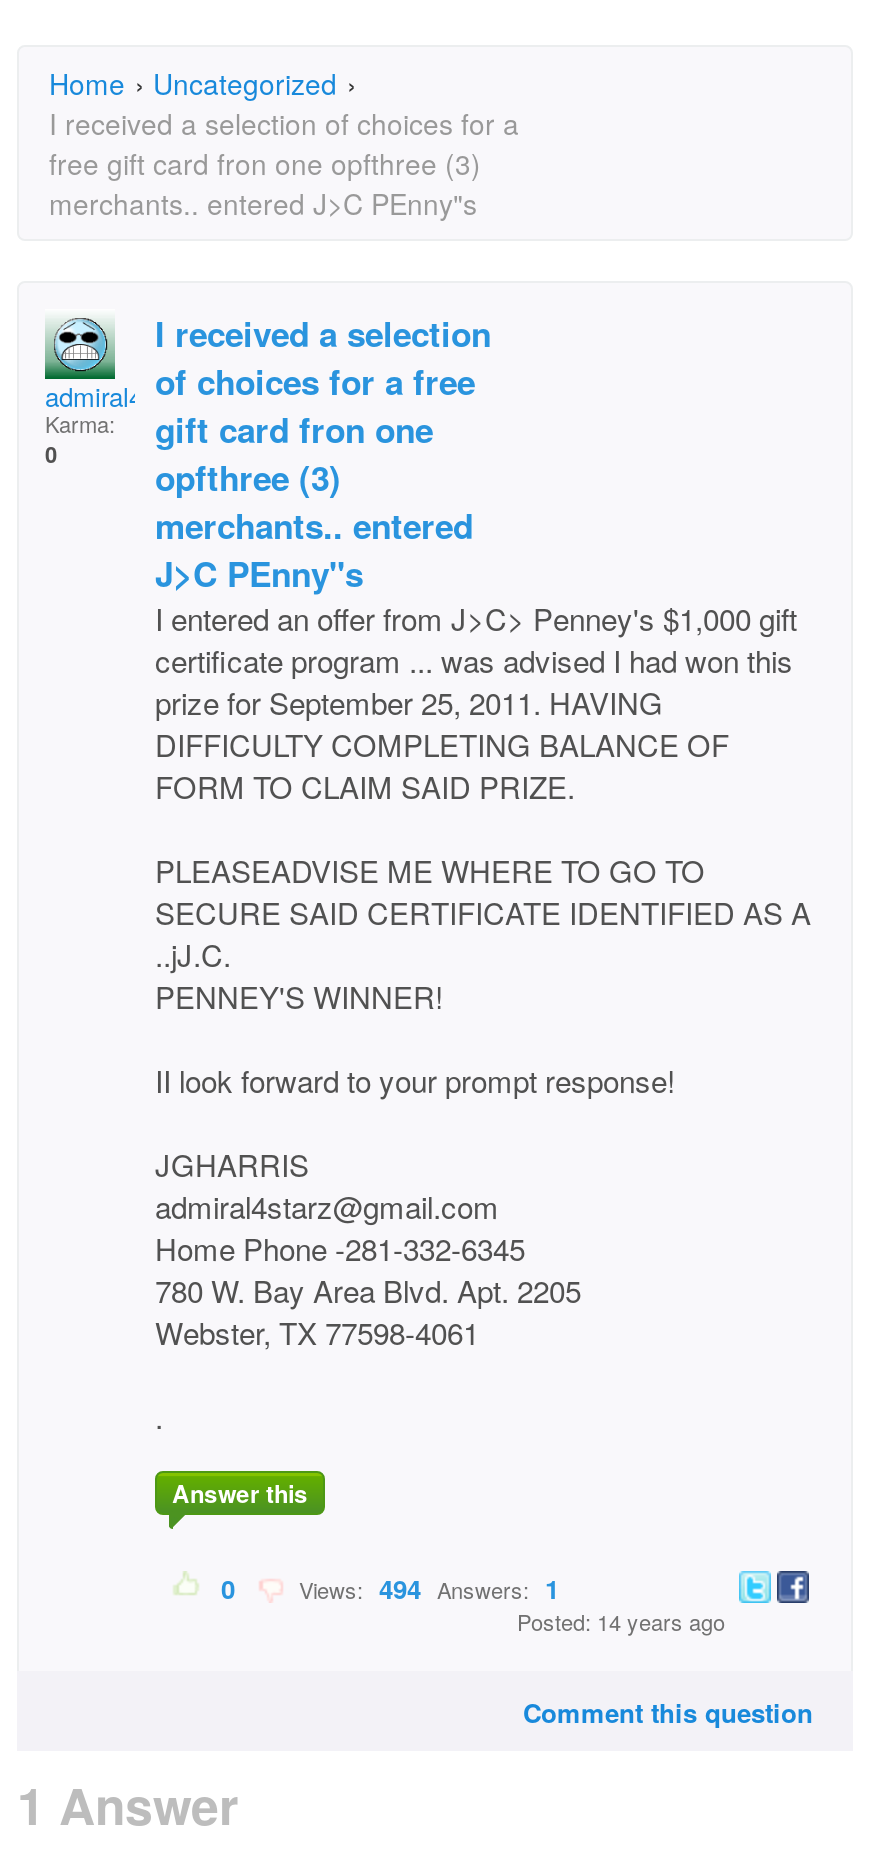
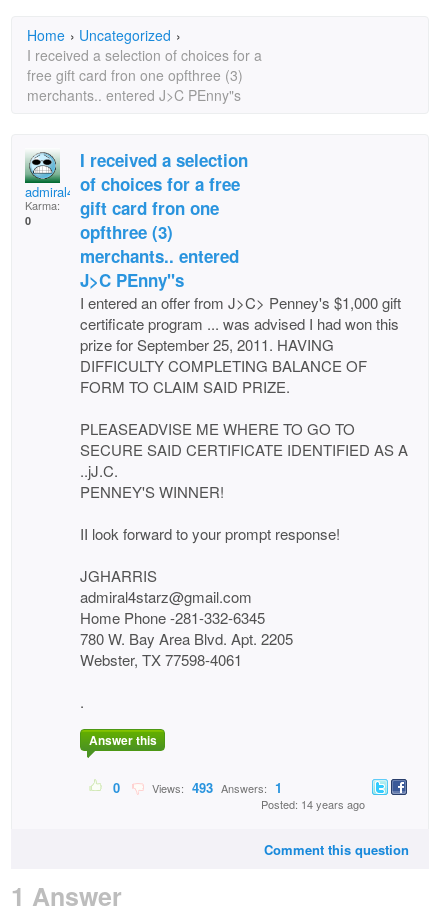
[287,1569,559,1607] Views: 494 Answers: 1 -> [146,778,282,797] Views: 493 Answers: 1

